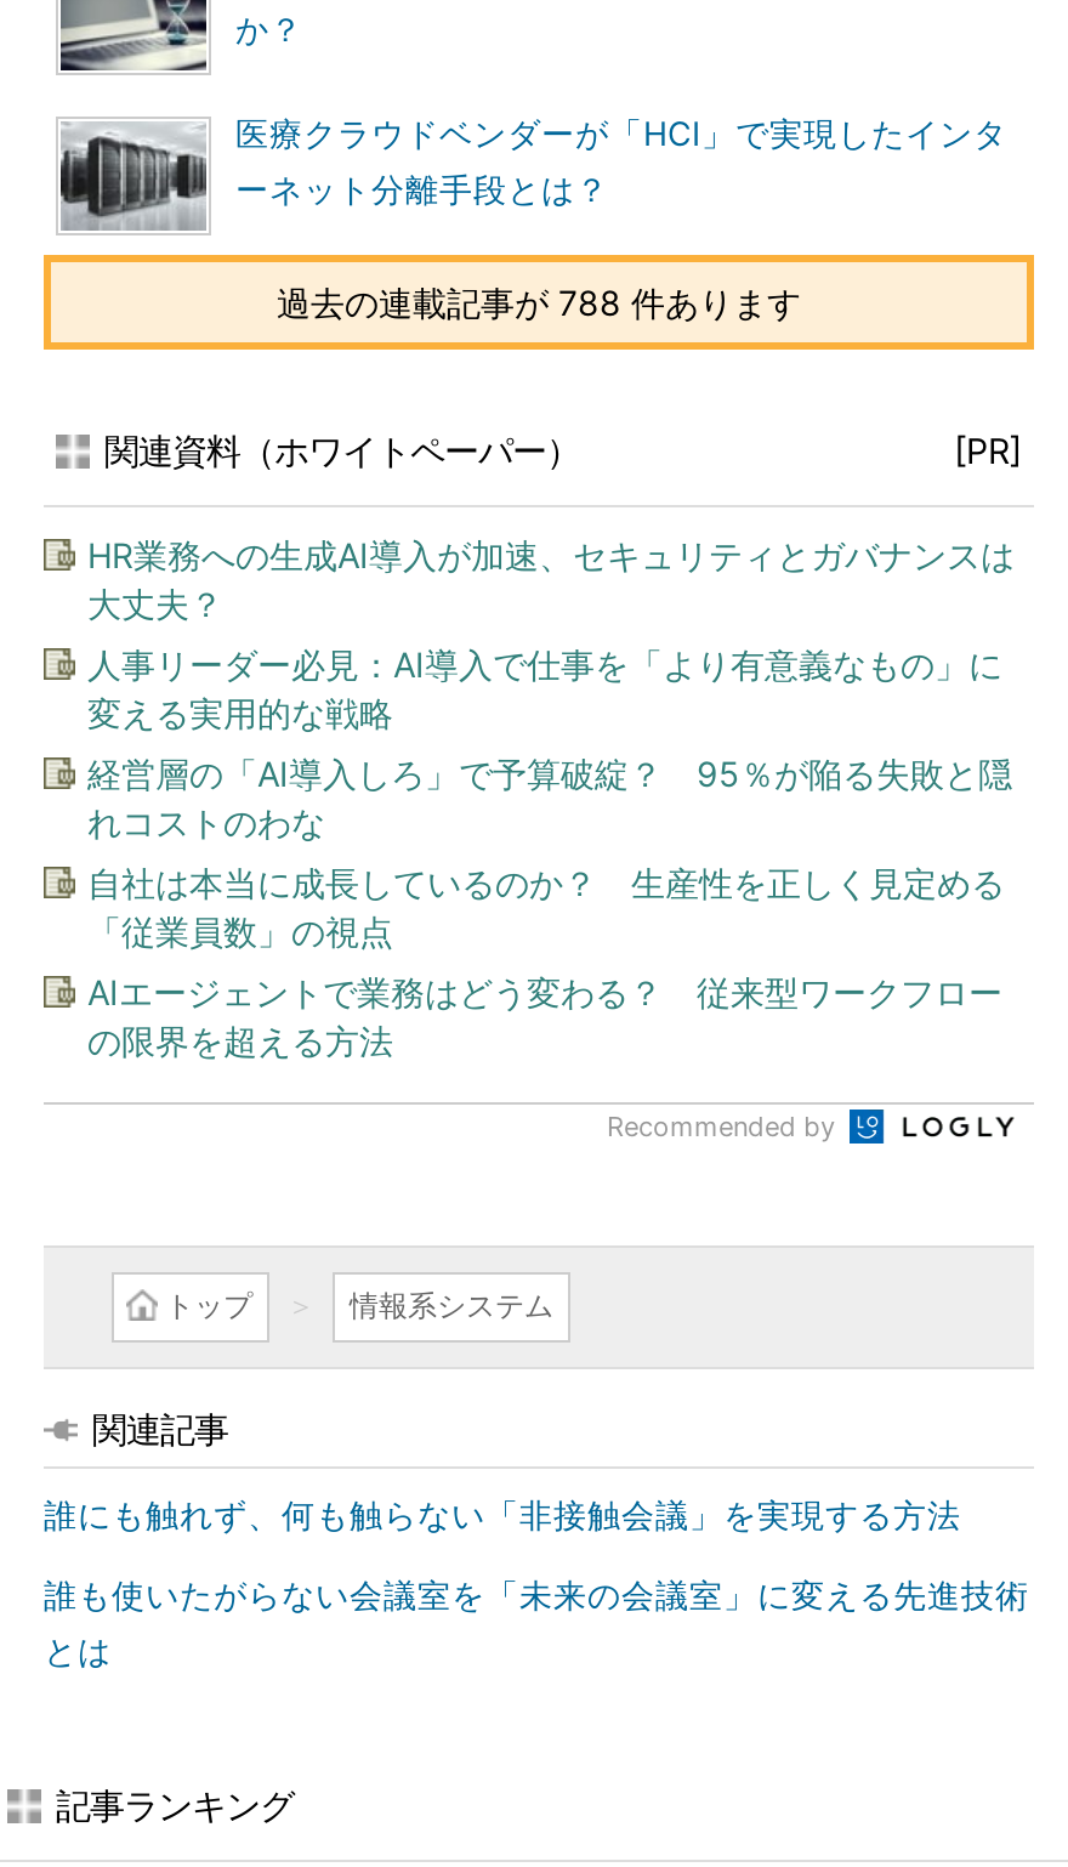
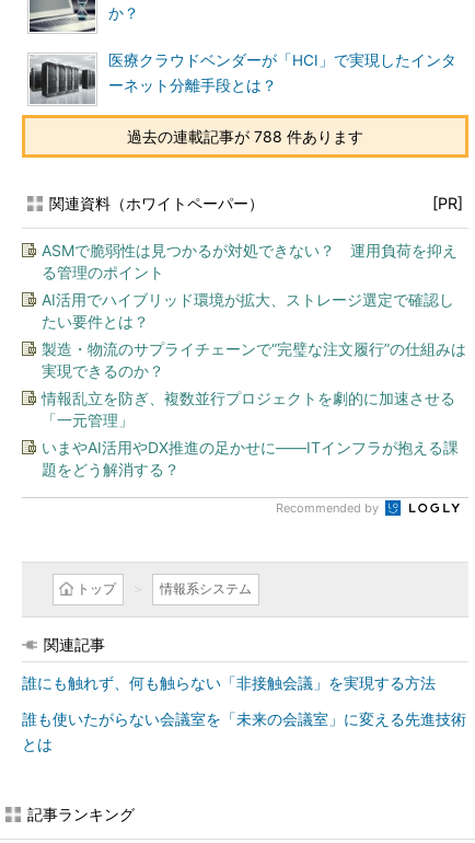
[87,534,1015,624] HR業務への生成AI導入が加速、セキュリティとガバナンスは | 大丈夫？ -> [42,241,457,281] ASMで脆弱性は見つかるが対処できない？ 運用負荷を抑え | る管理のポイント
[87,643,1002,733] 人事リーダー必見：AI導入で仕事を「より有意義なもの」に | 変える実用的な戦略 -> [42,290,454,331] AI活用でハイブリッド環境が拡大、ストレージ選定で確認し | たい要件とは？
[87,753,1012,842] 経営層の「AI導入しろ」で予算破綻？ 95％が陥る失敗と隠 | れコストのわな -> [42,339,466,380] 製造・物流のサプライチェーンで“完璧な注文履行”の仕組みは | 実現できるのか？
[87,862,1005,952] 自社は本当に成長しているのか？ 生産性を正しく見定める | 「従業員数」の視点 -> [42,389,455,429] 情報乱立を防ぎ、複数並行プロジェクトを劇的に加速させる | 「一元管理」
[87,971,1002,1061] AIエージェントで業務はどう変わる？ 従来型ワークフロー | の限界を超える方法 -> [42,438,459,478] いまやAI活用やDX推進の足かせに――ITインフラが抱える課 | 題をどう解消する？

